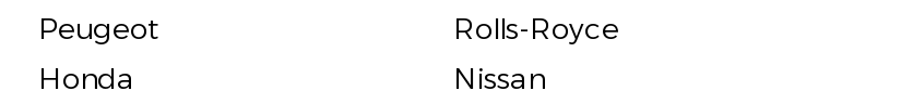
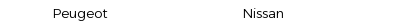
[38,11,619,96] Rolls-Royce | Honda -> none

